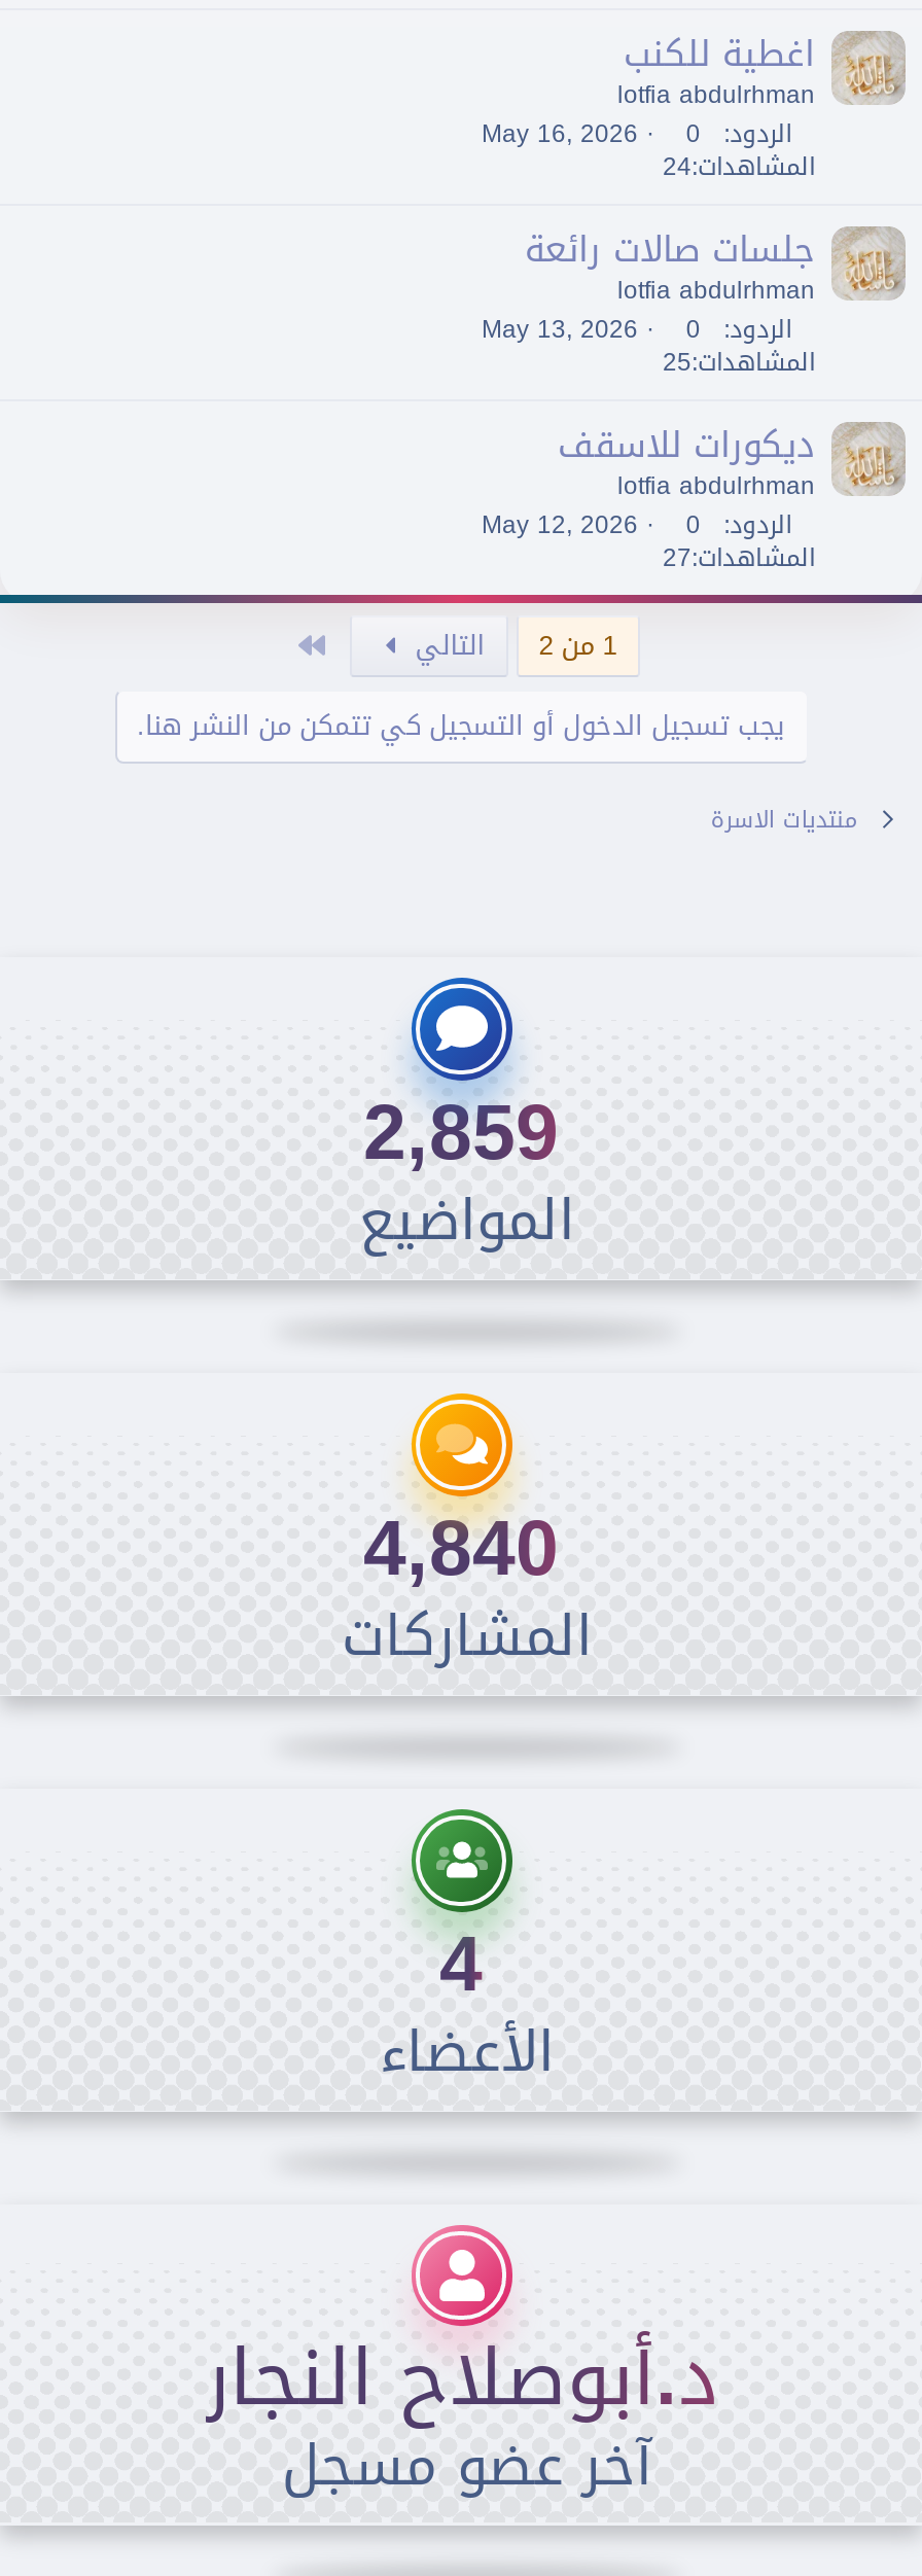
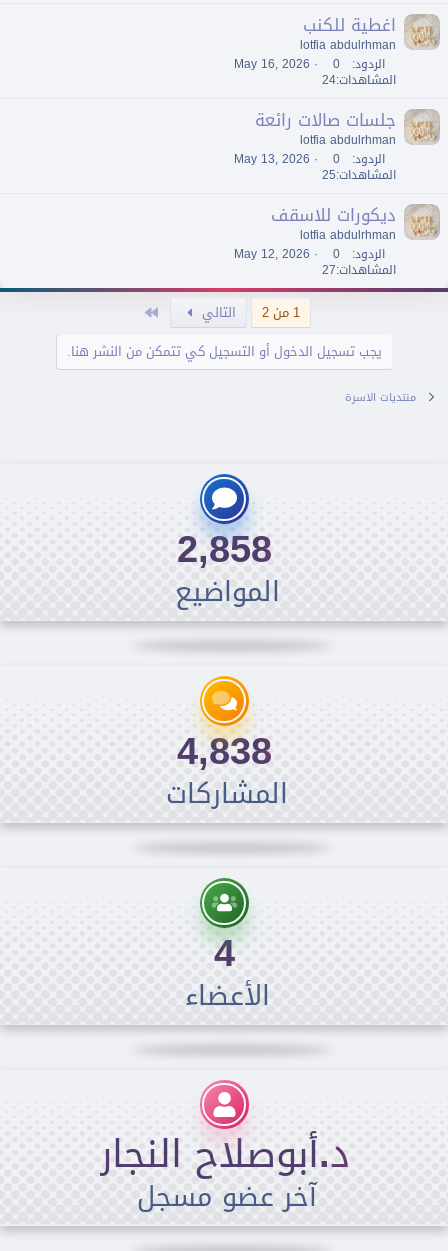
[363,1060,559,1206] 2,859 -> [176,514,271,585] 2,858
[363,1475,559,1621] 4,840 -> [176,716,271,787] 4,838

